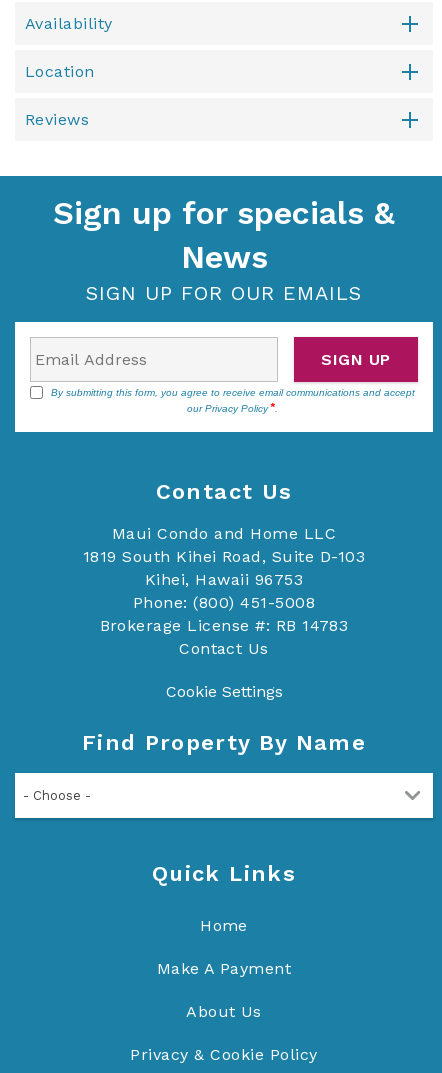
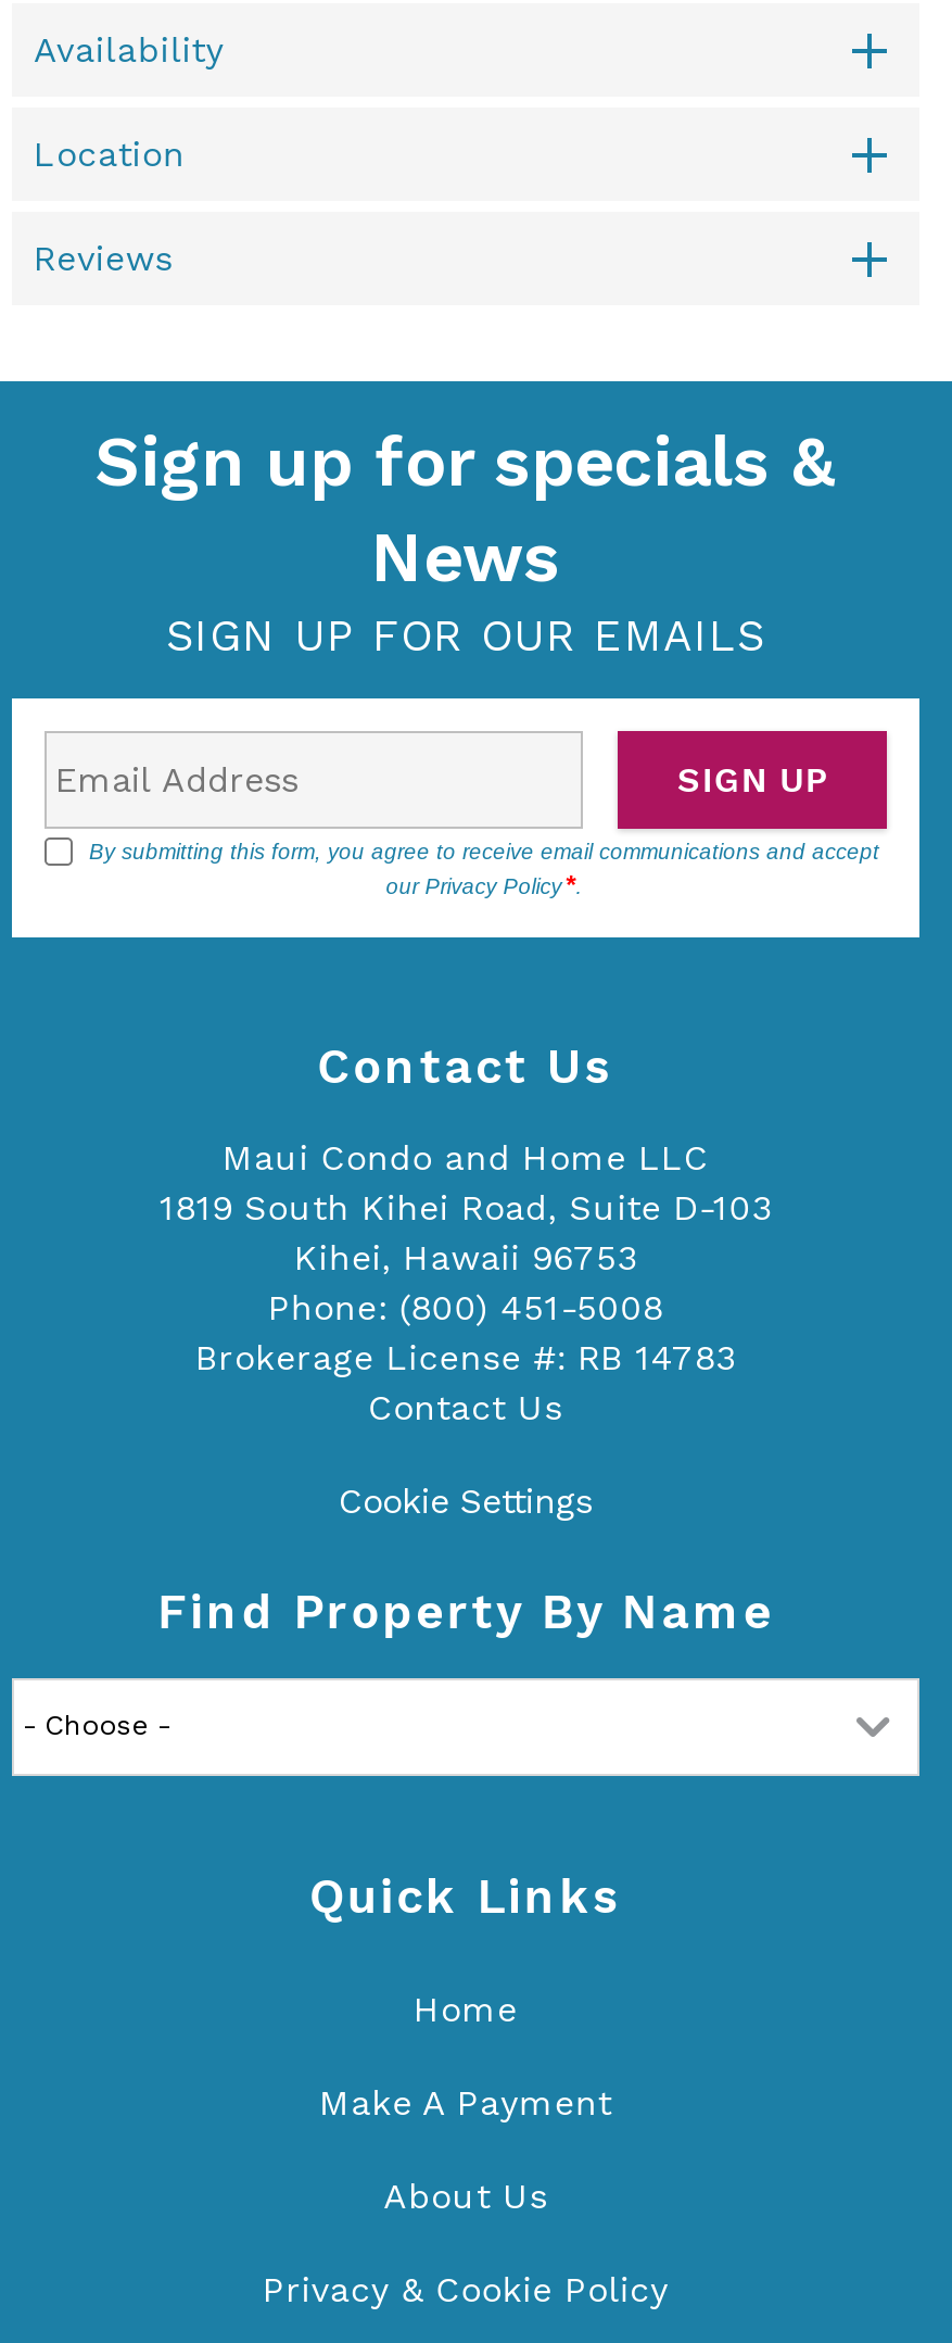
[23,788,91,803] - Choose - -> none

